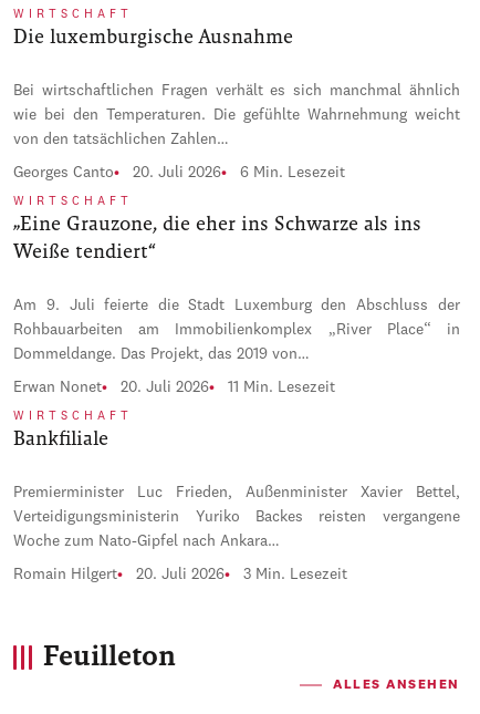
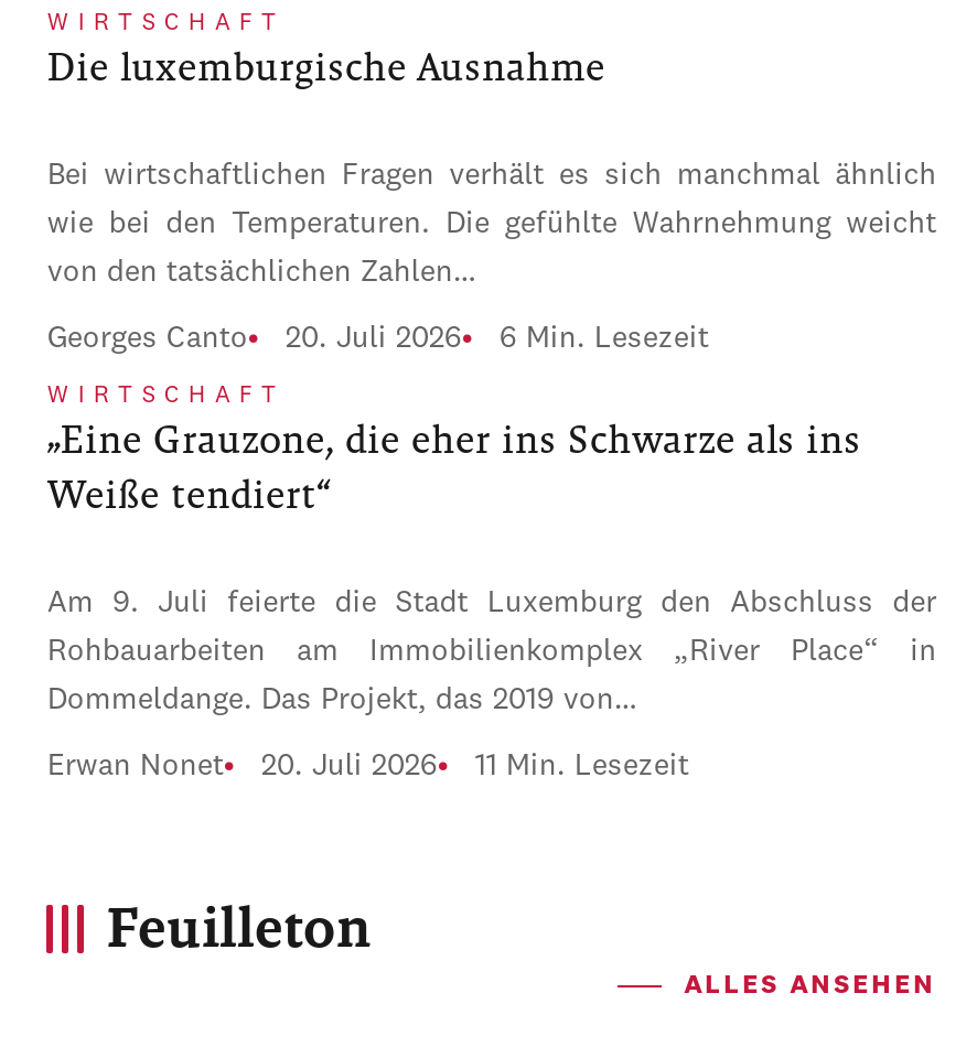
[14,411,460,582] WIRTSCHAFT | Bankfiliale | Premierminister Luc Frieden, Außenminister Xavier Bettel, | Verteidigungsministerin Yuriko Backes reisten vergangene | Woche zum Nato-Gipfel nach Ankara… | Romain Hilgert | 20. Juli 2026 | 3 Min. Lesezeit -> none

